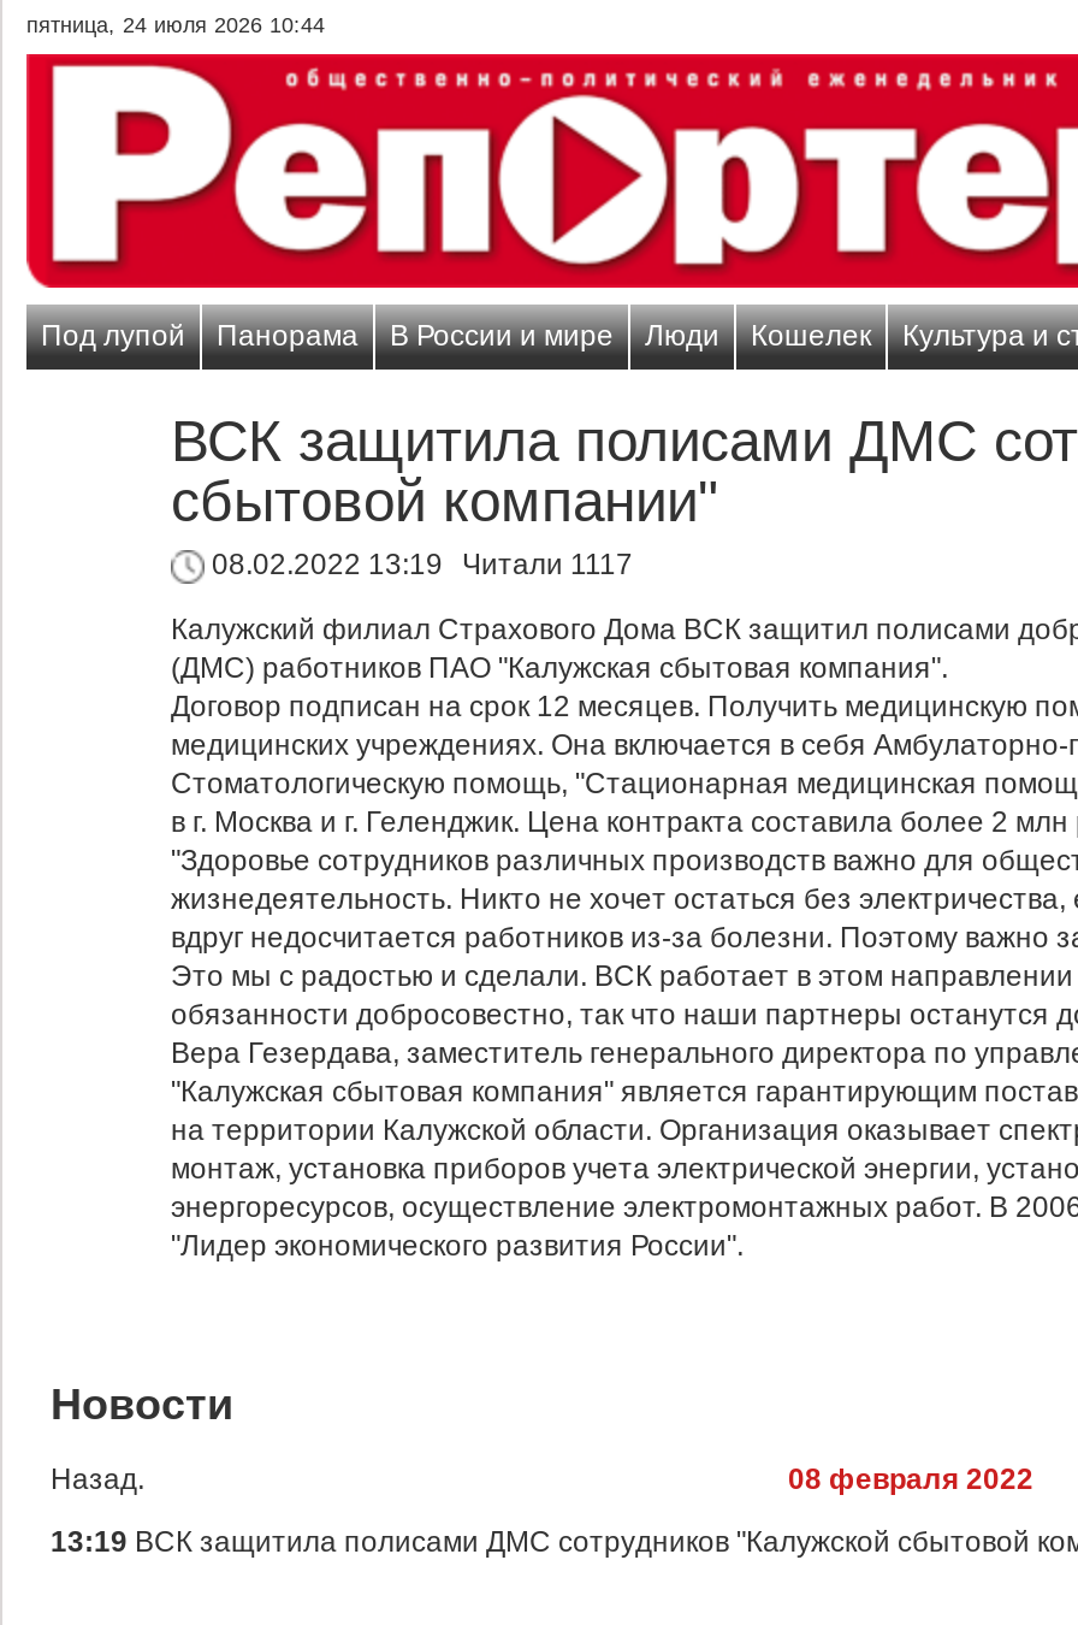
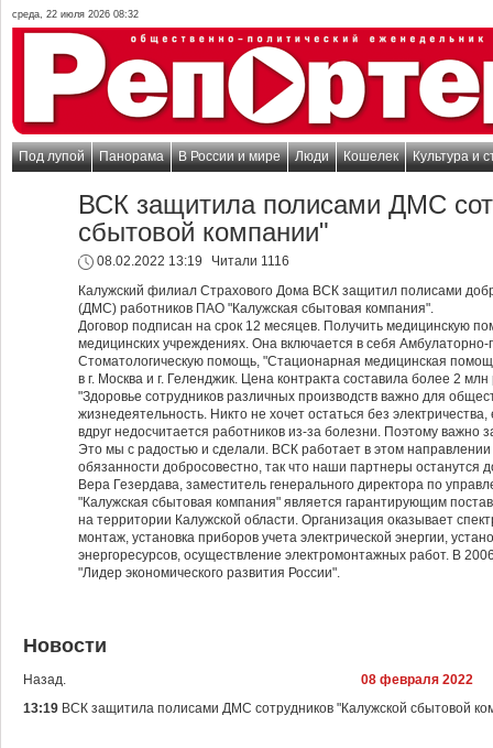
[26,13,325,37] пятница, 24 июля 2026 10:44 -> [12,9,139,20] среда, 22 июля 2026 08:32
[205,548,633,581] 08.02.2022 13:19 Читали 1117 -> [94,253,289,269] 08.02.2022 13:19 Читали 1116

